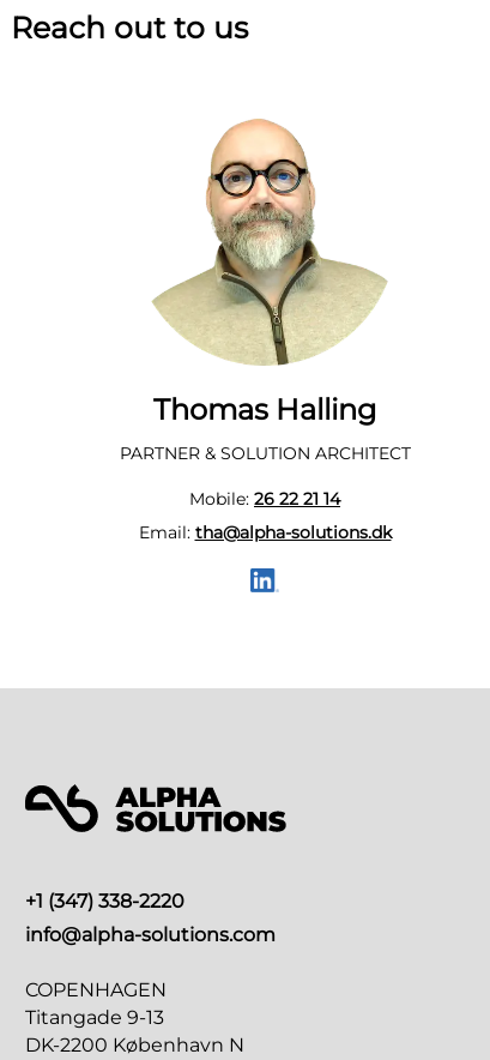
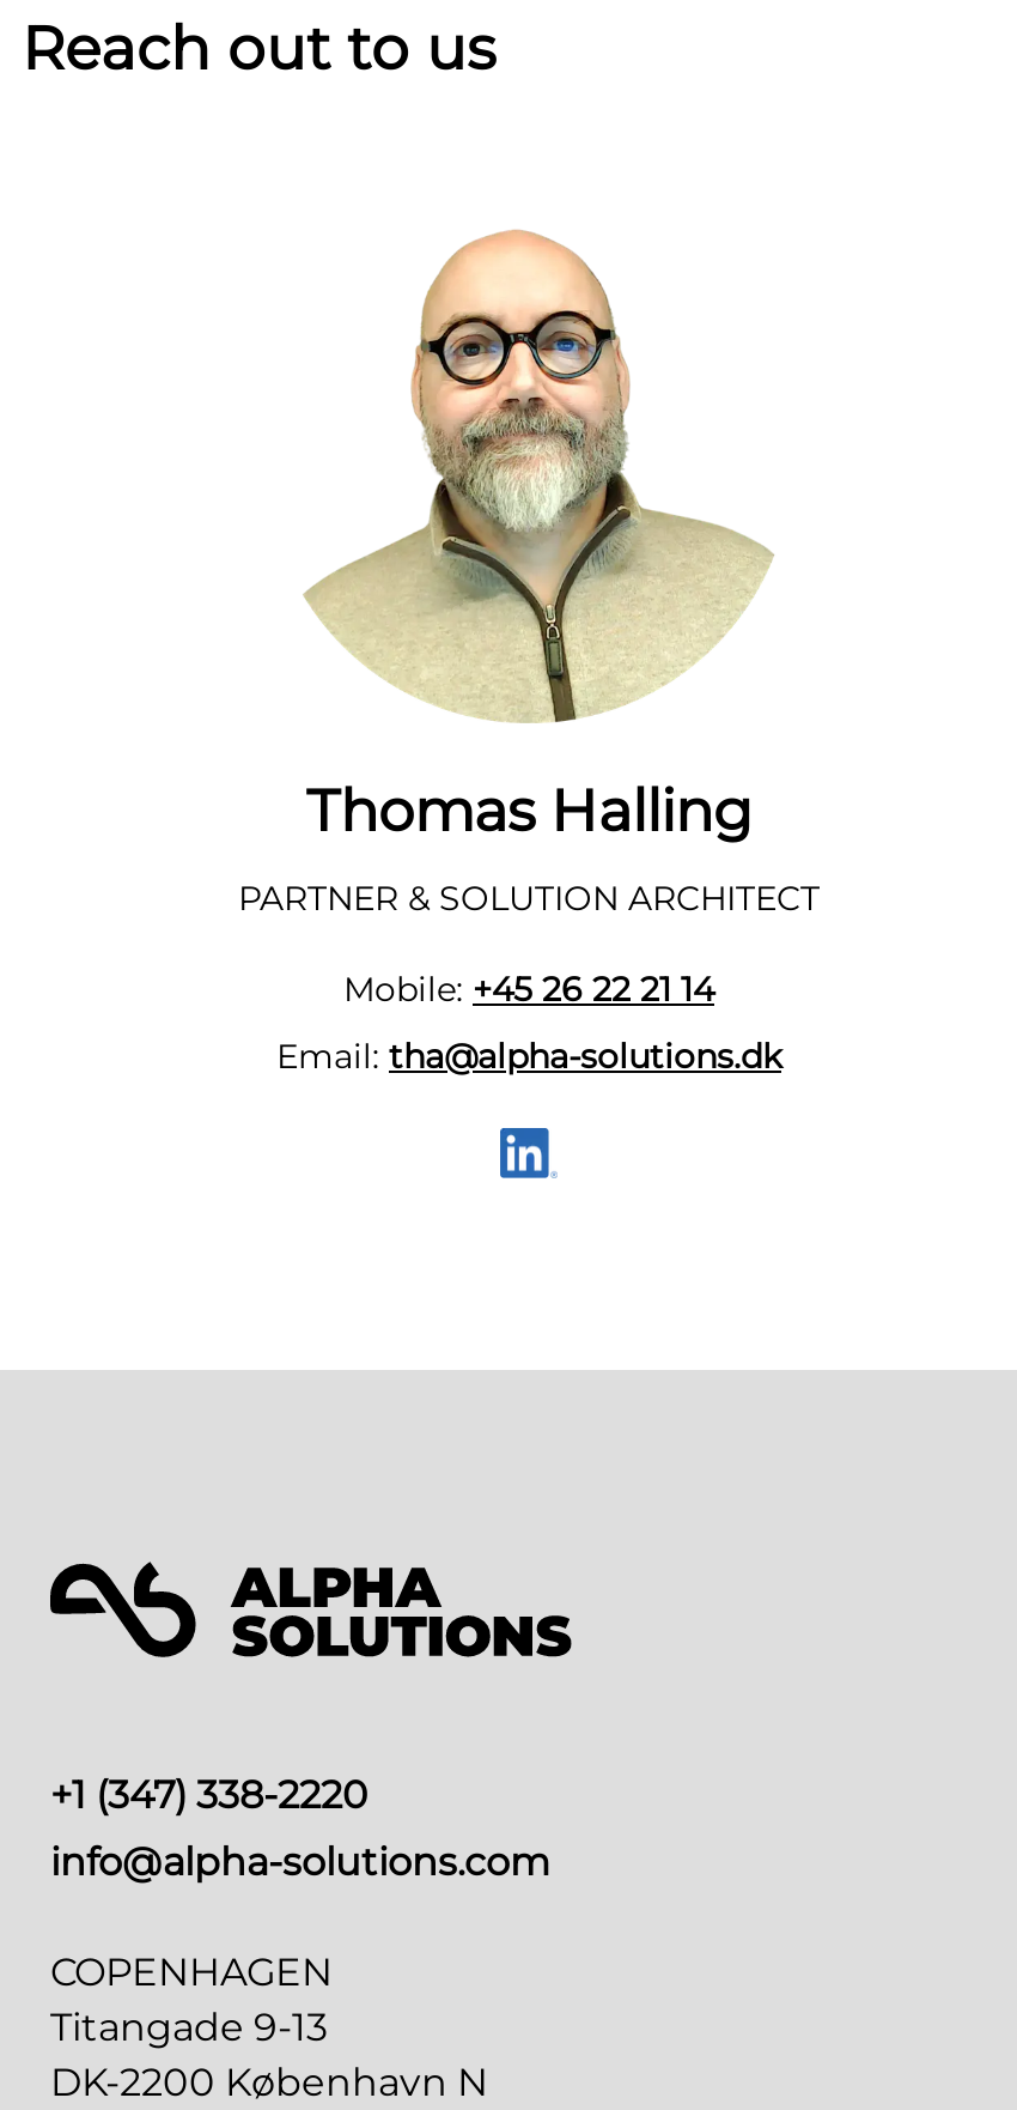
[189,488,340,510] Mobile: 26 22 21 14 -> [343,968,714,1011] Mobile: +45 26 22 21 14

